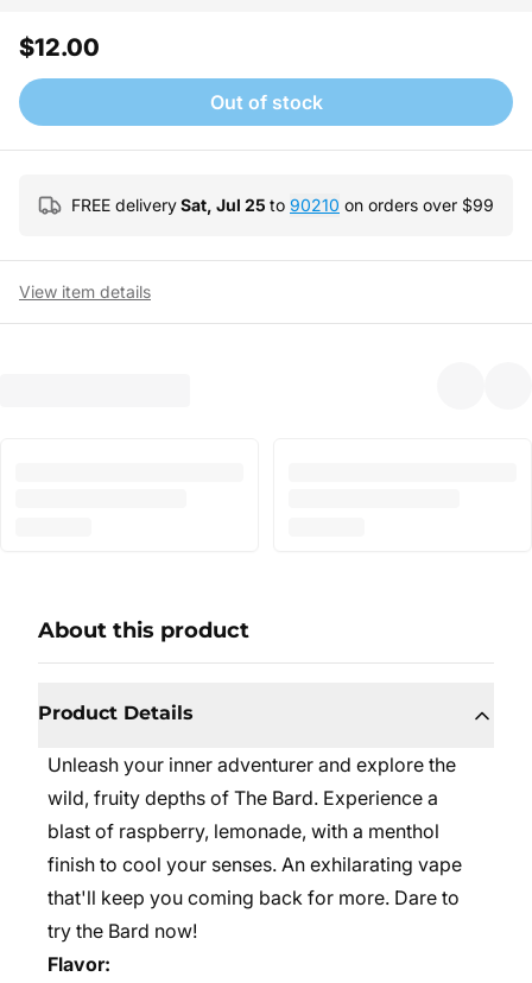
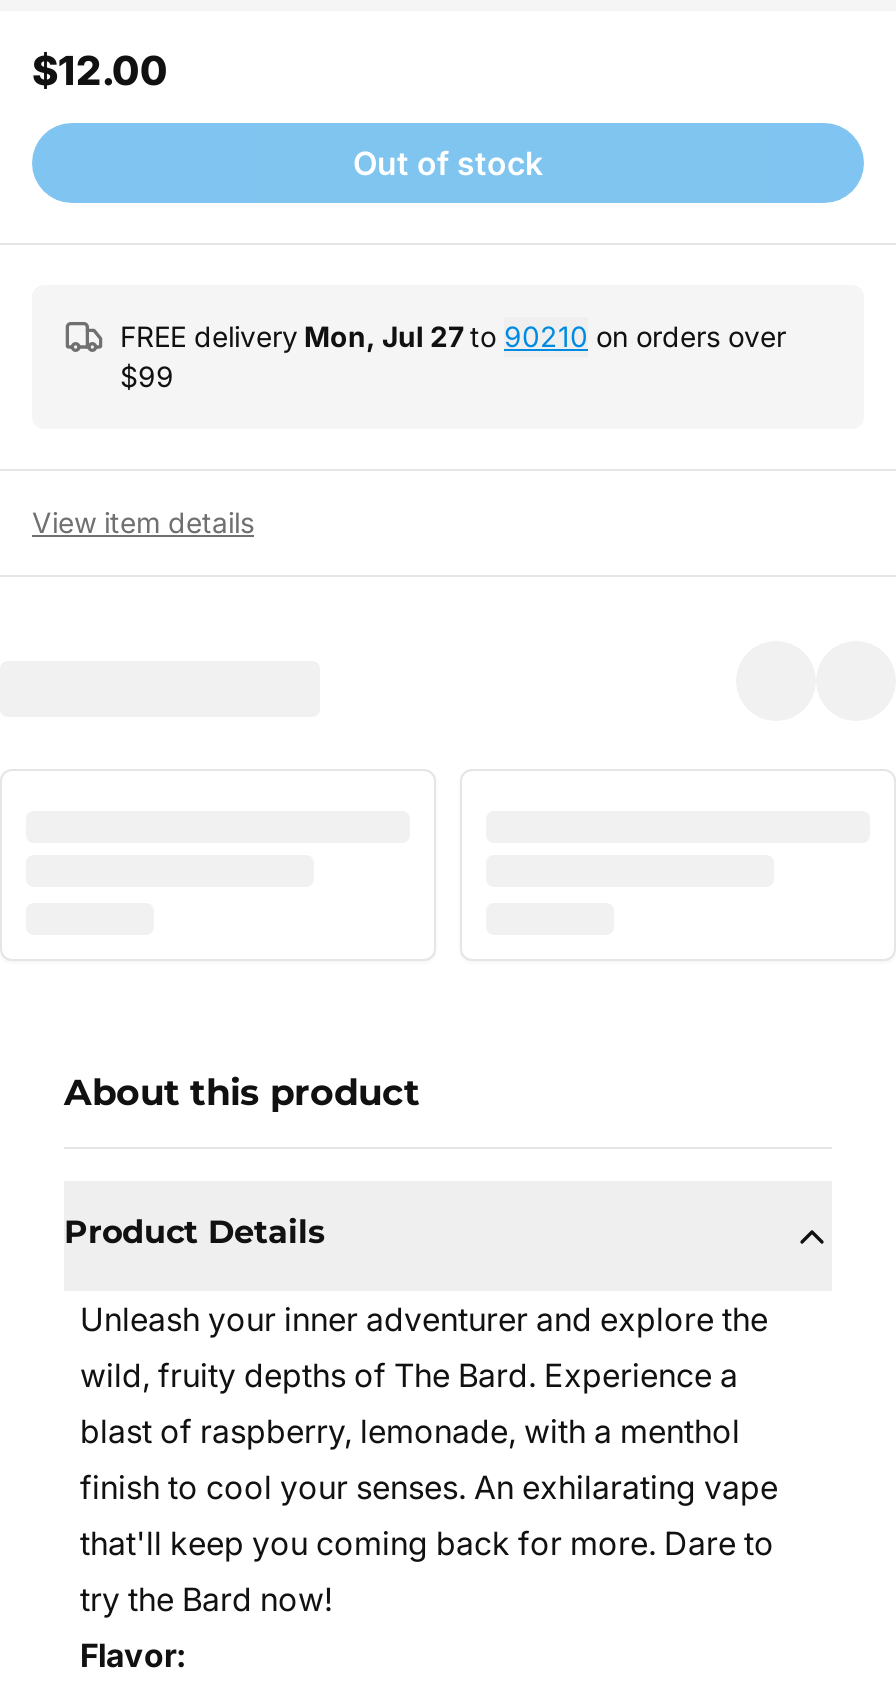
[71,195,494,215] FREE delivery Sat, Jul 25 to 90210 on orders over $99 -> [120,319,786,393] FREE delivery Mon, Jul 27 to 90210 on orders over | $99

